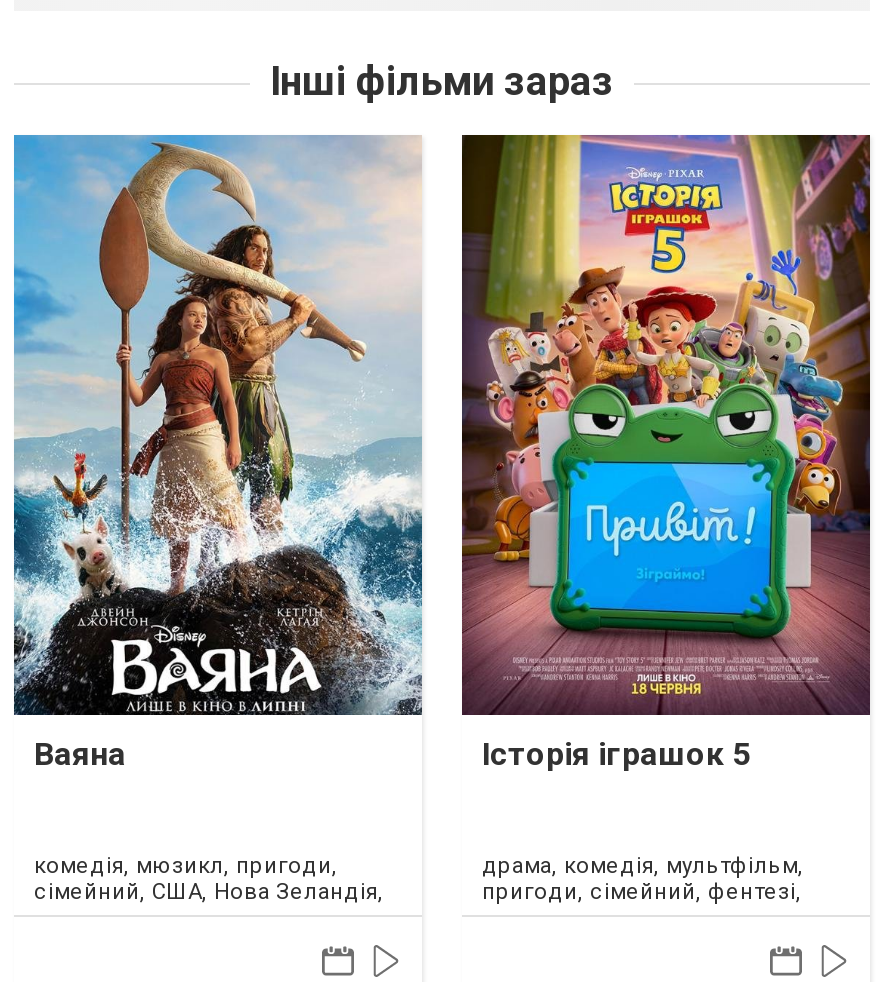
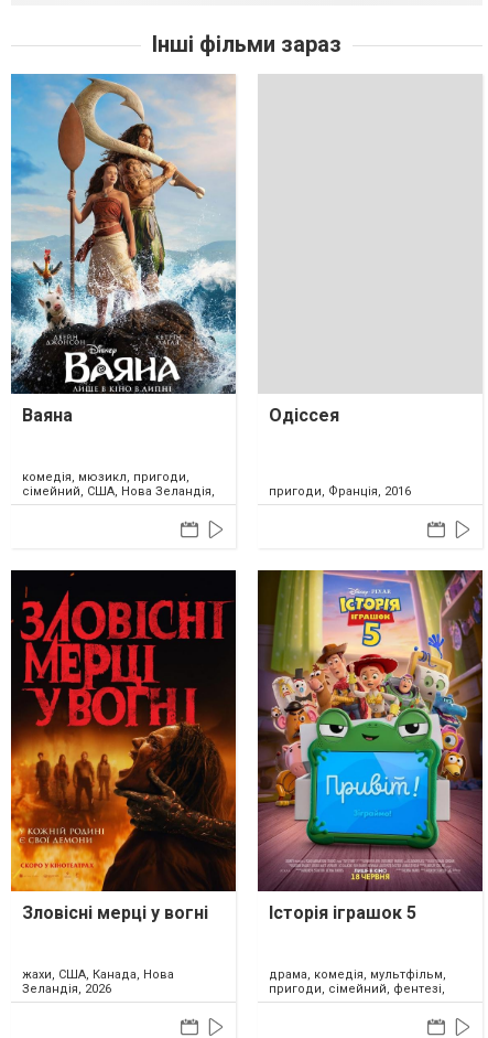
[460,133,872,637] [image] -> none
none -> [269,405,339,426] Одіссея
none -> [269,485,411,499] пригоди, Франція, 2016
none -> [10,569,237,996] [image] | Зловісні мерці у вогні | жахи, США, Канада, Нова | Зеландія, 2026

